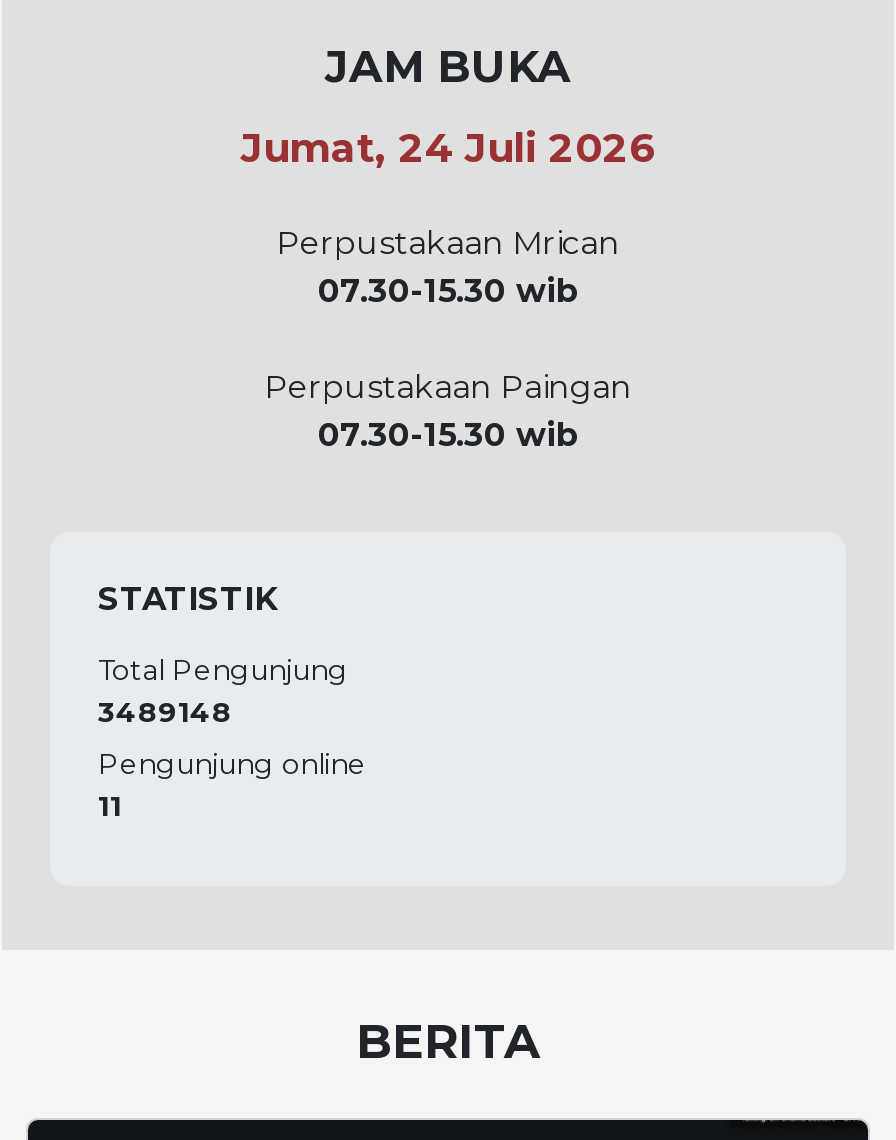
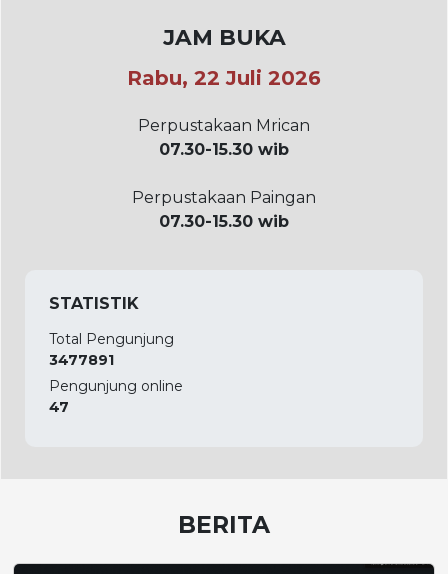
[241,125,655,173] Jumat, 24 Juli 2026 -> [127,66,321,90] Rabu, 22 Juli 2026
[98,695,232,731] 3489148 -> [49,351,114,369] 3477891
[98,789,122,825] 11 -> [49,398,69,416] 47

